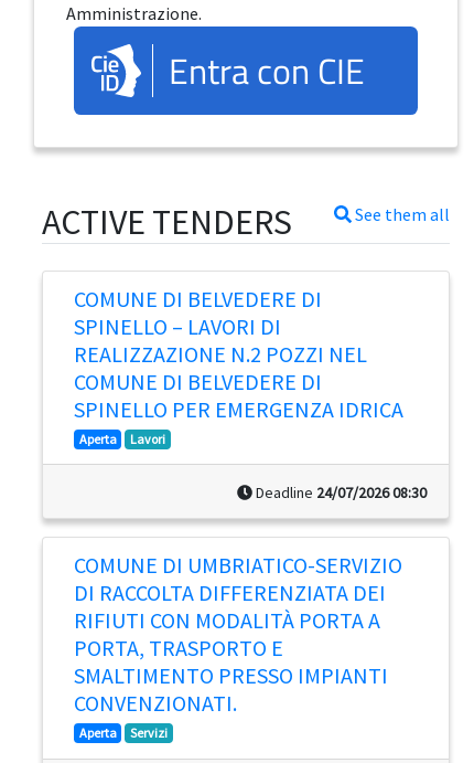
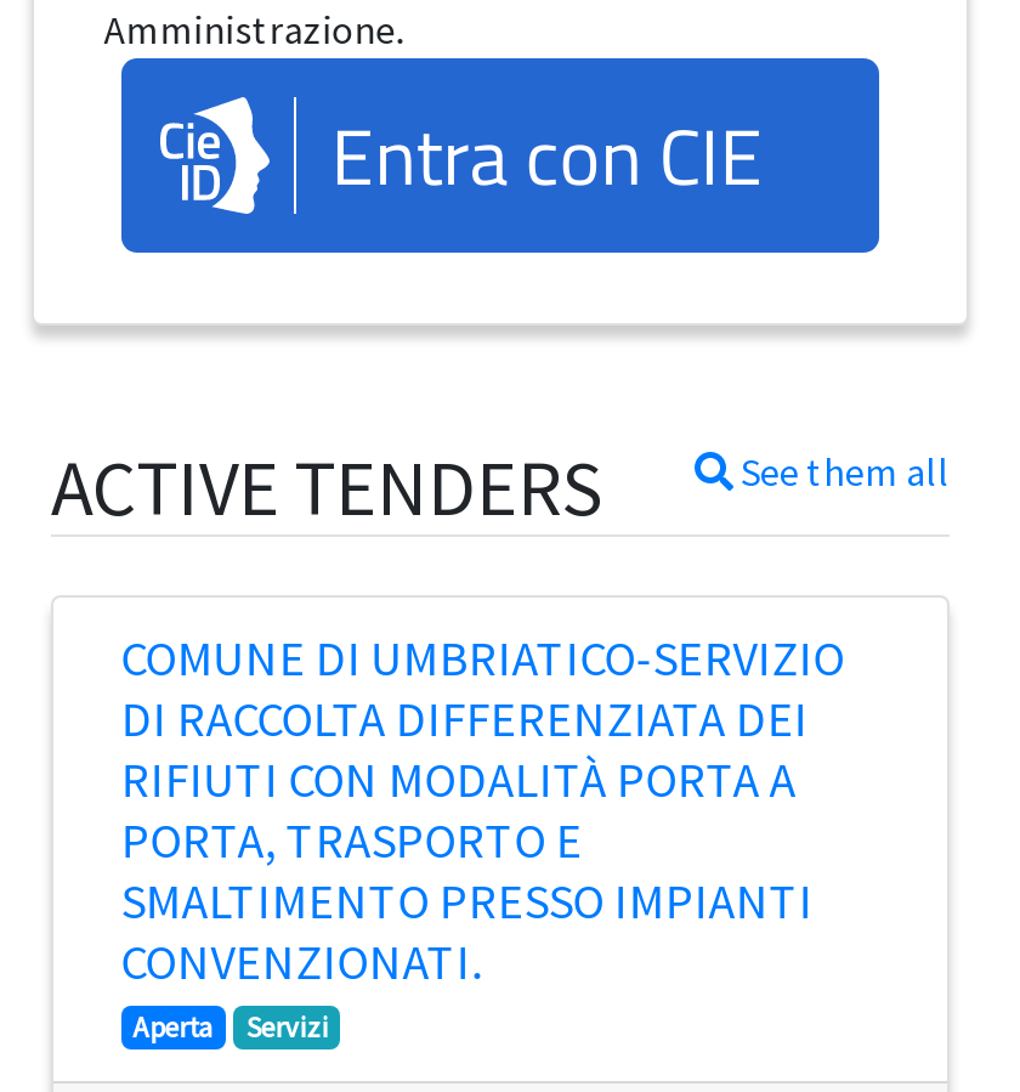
[74,284,427,503] COMUNE DI BELVEDERE DI | SPINELLO – LAVORI DI | REALIZZAZIONE N.2 POZZI NEL | COMUNE DI BELVEDERE DI | SPINELLO PER EMERGENZA IDRICA | Aperta | Lavori | Deadline 24/07/2026 08:30 -> none

